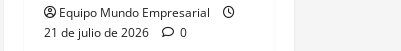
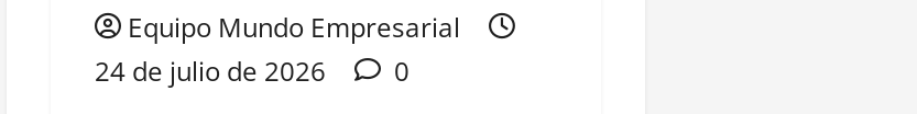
[44,24,187,41] 21 de julio de 2026 0 -> [95,52,410,89] 24 de julio de 2026 0

